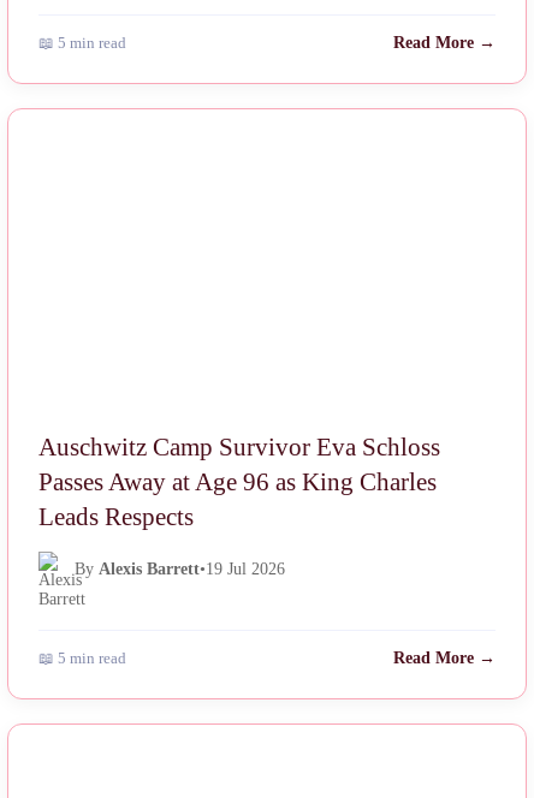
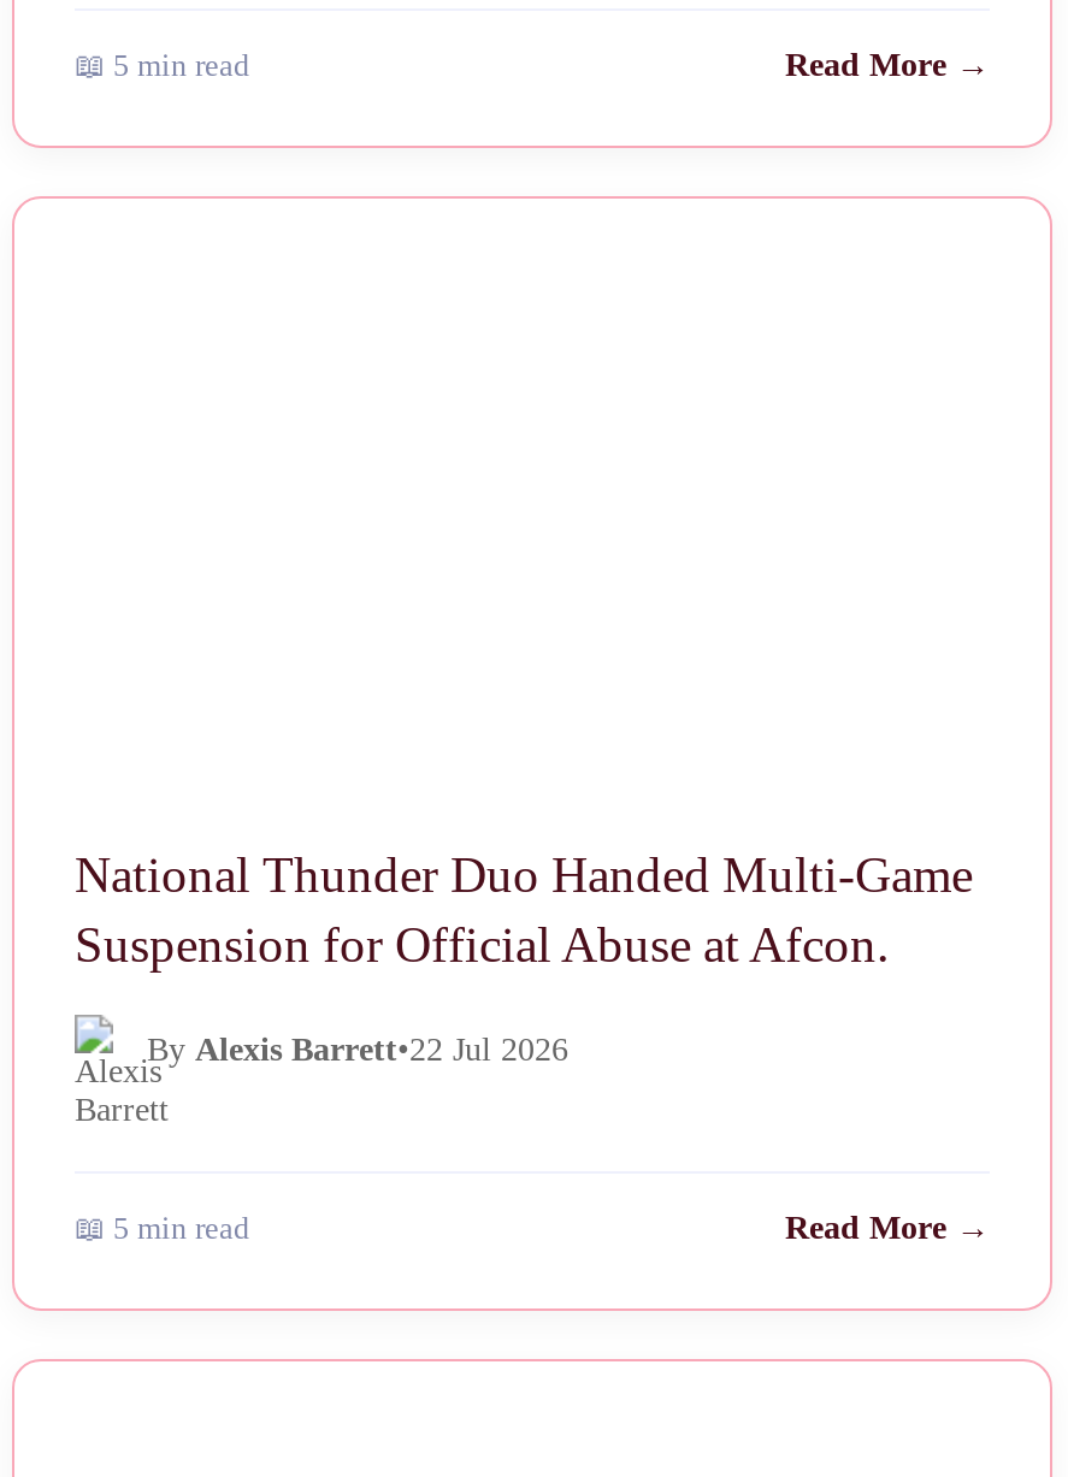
[38,432,440,529] Auschwitz Camp Survivor Eva Schloss | Passes Away at Age 96 as King Charles | Leads Respects -> [75,845,973,970] National Thunder Duo Handed Multi-Game | Suspension for Official Abuse at Afcon.
[75,559,285,577] By Alexis Barrett•19 Jul 2026 -> [147,1030,568,1067] By Alexis Barrett•22 Jul 2026

